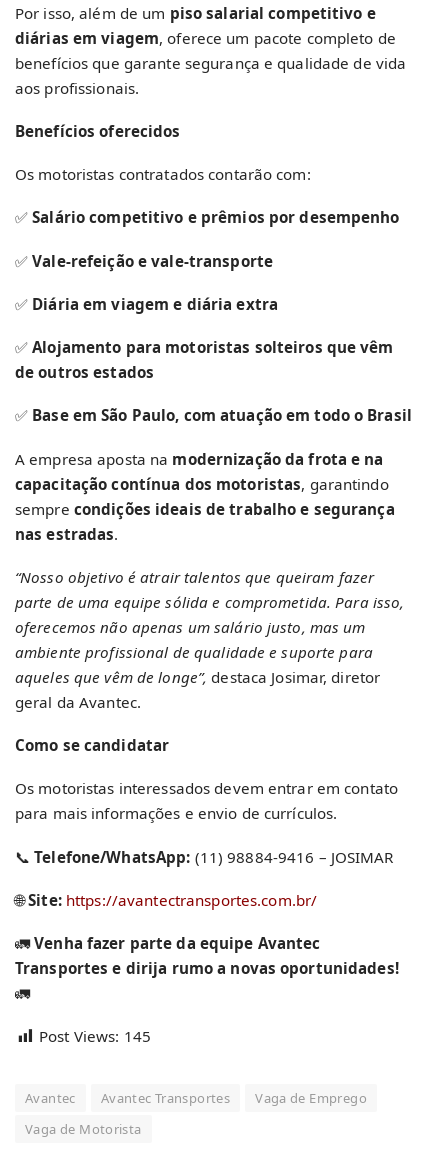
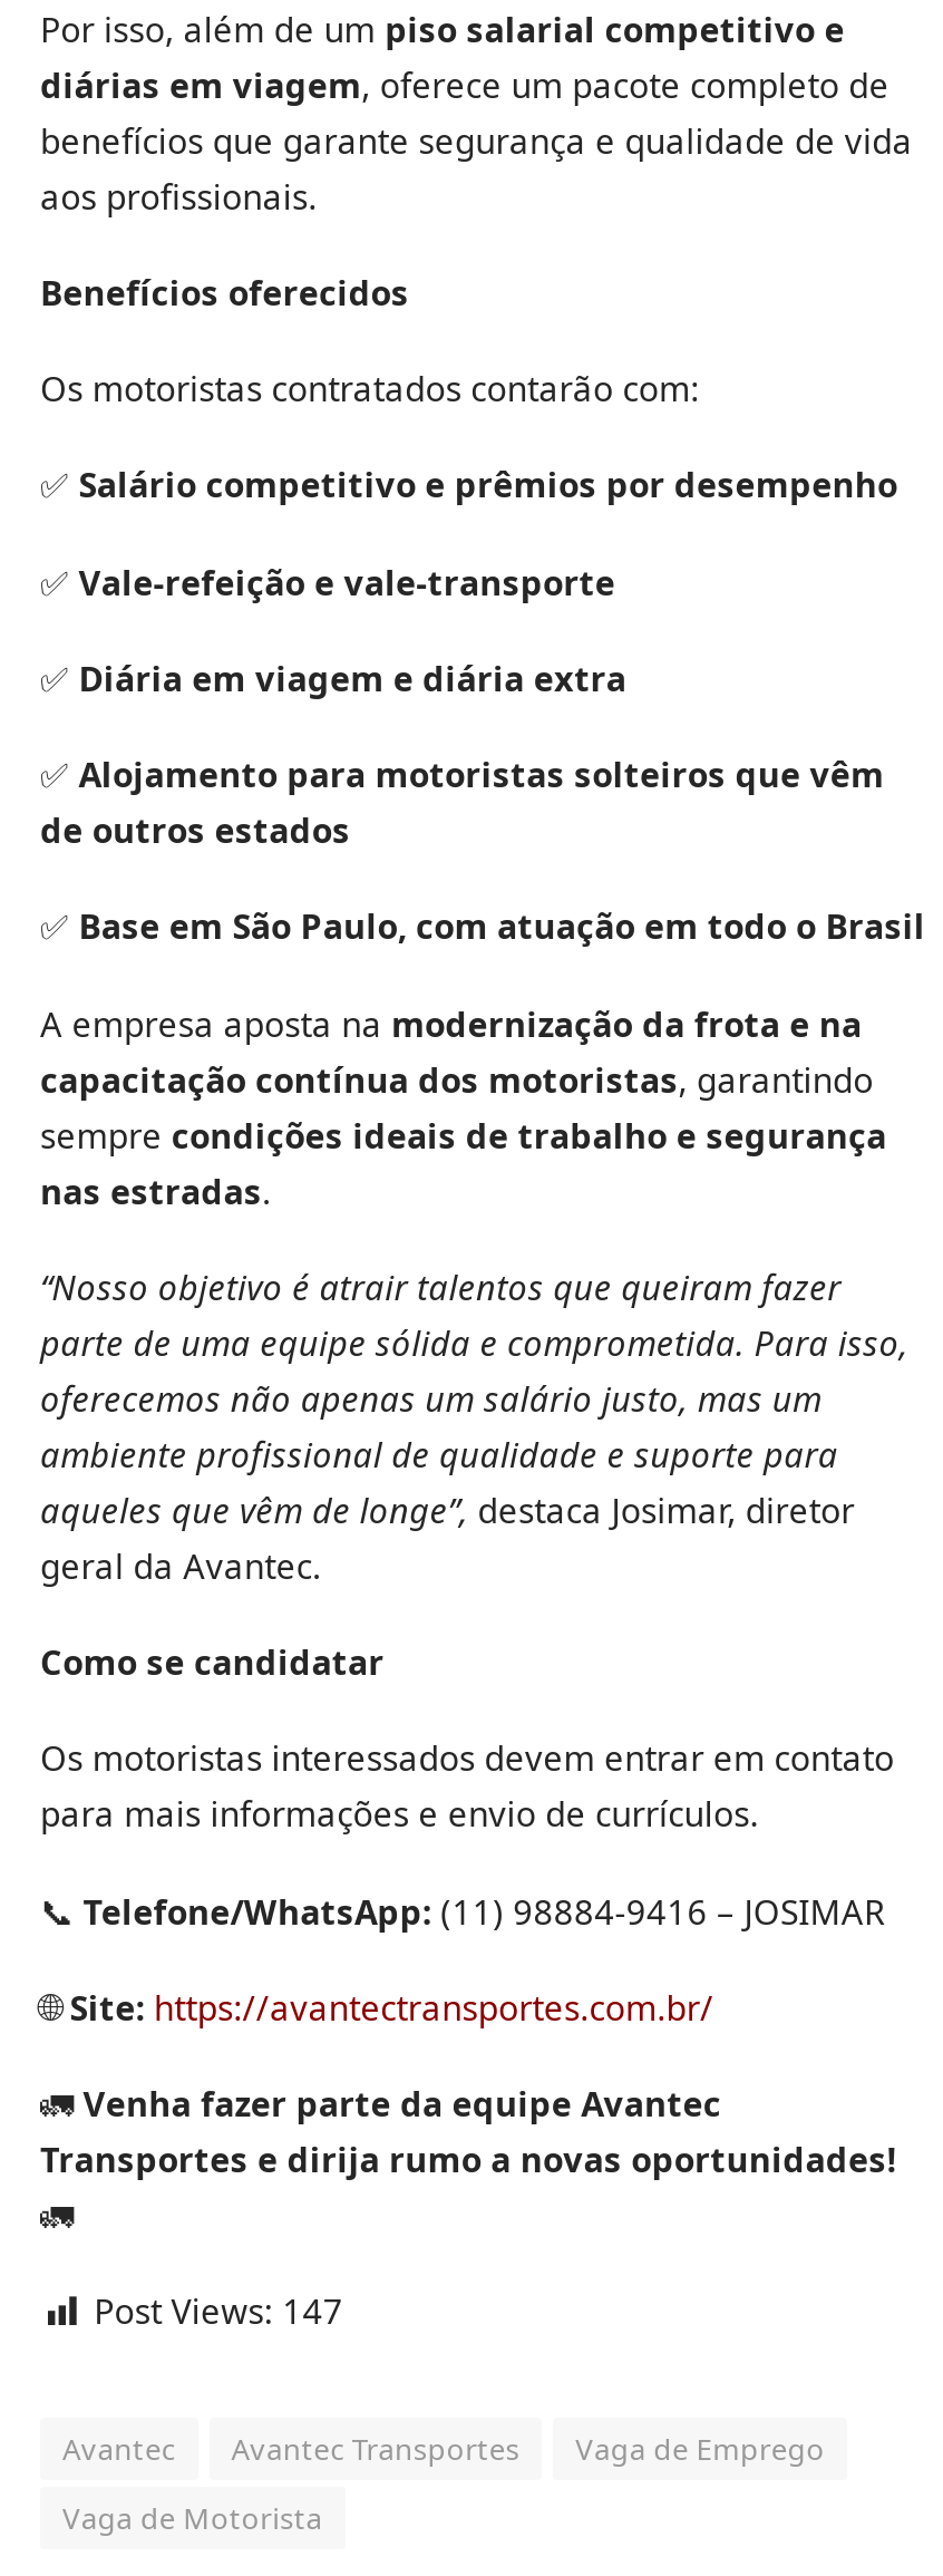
[39,1026,151,1046] Post Views: 145 -> [94,2289,343,2334] Post Views: 147

